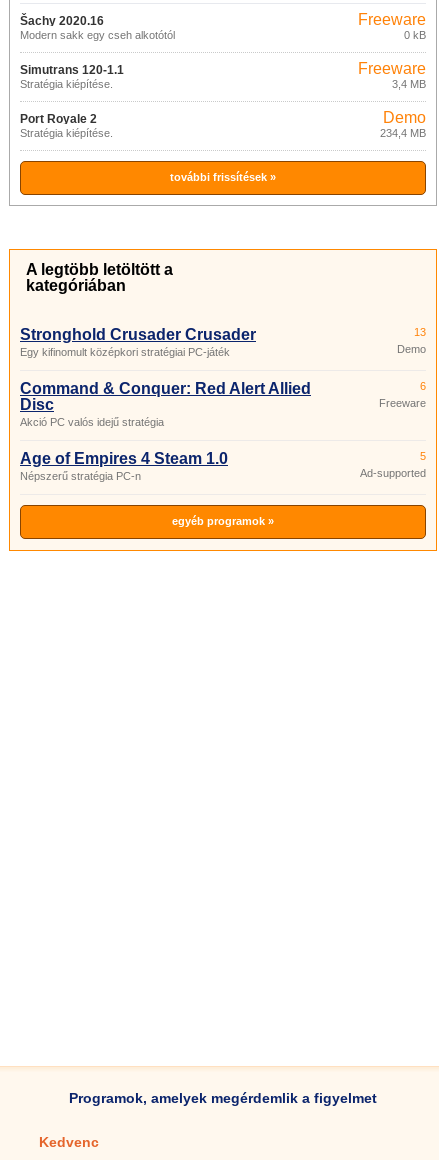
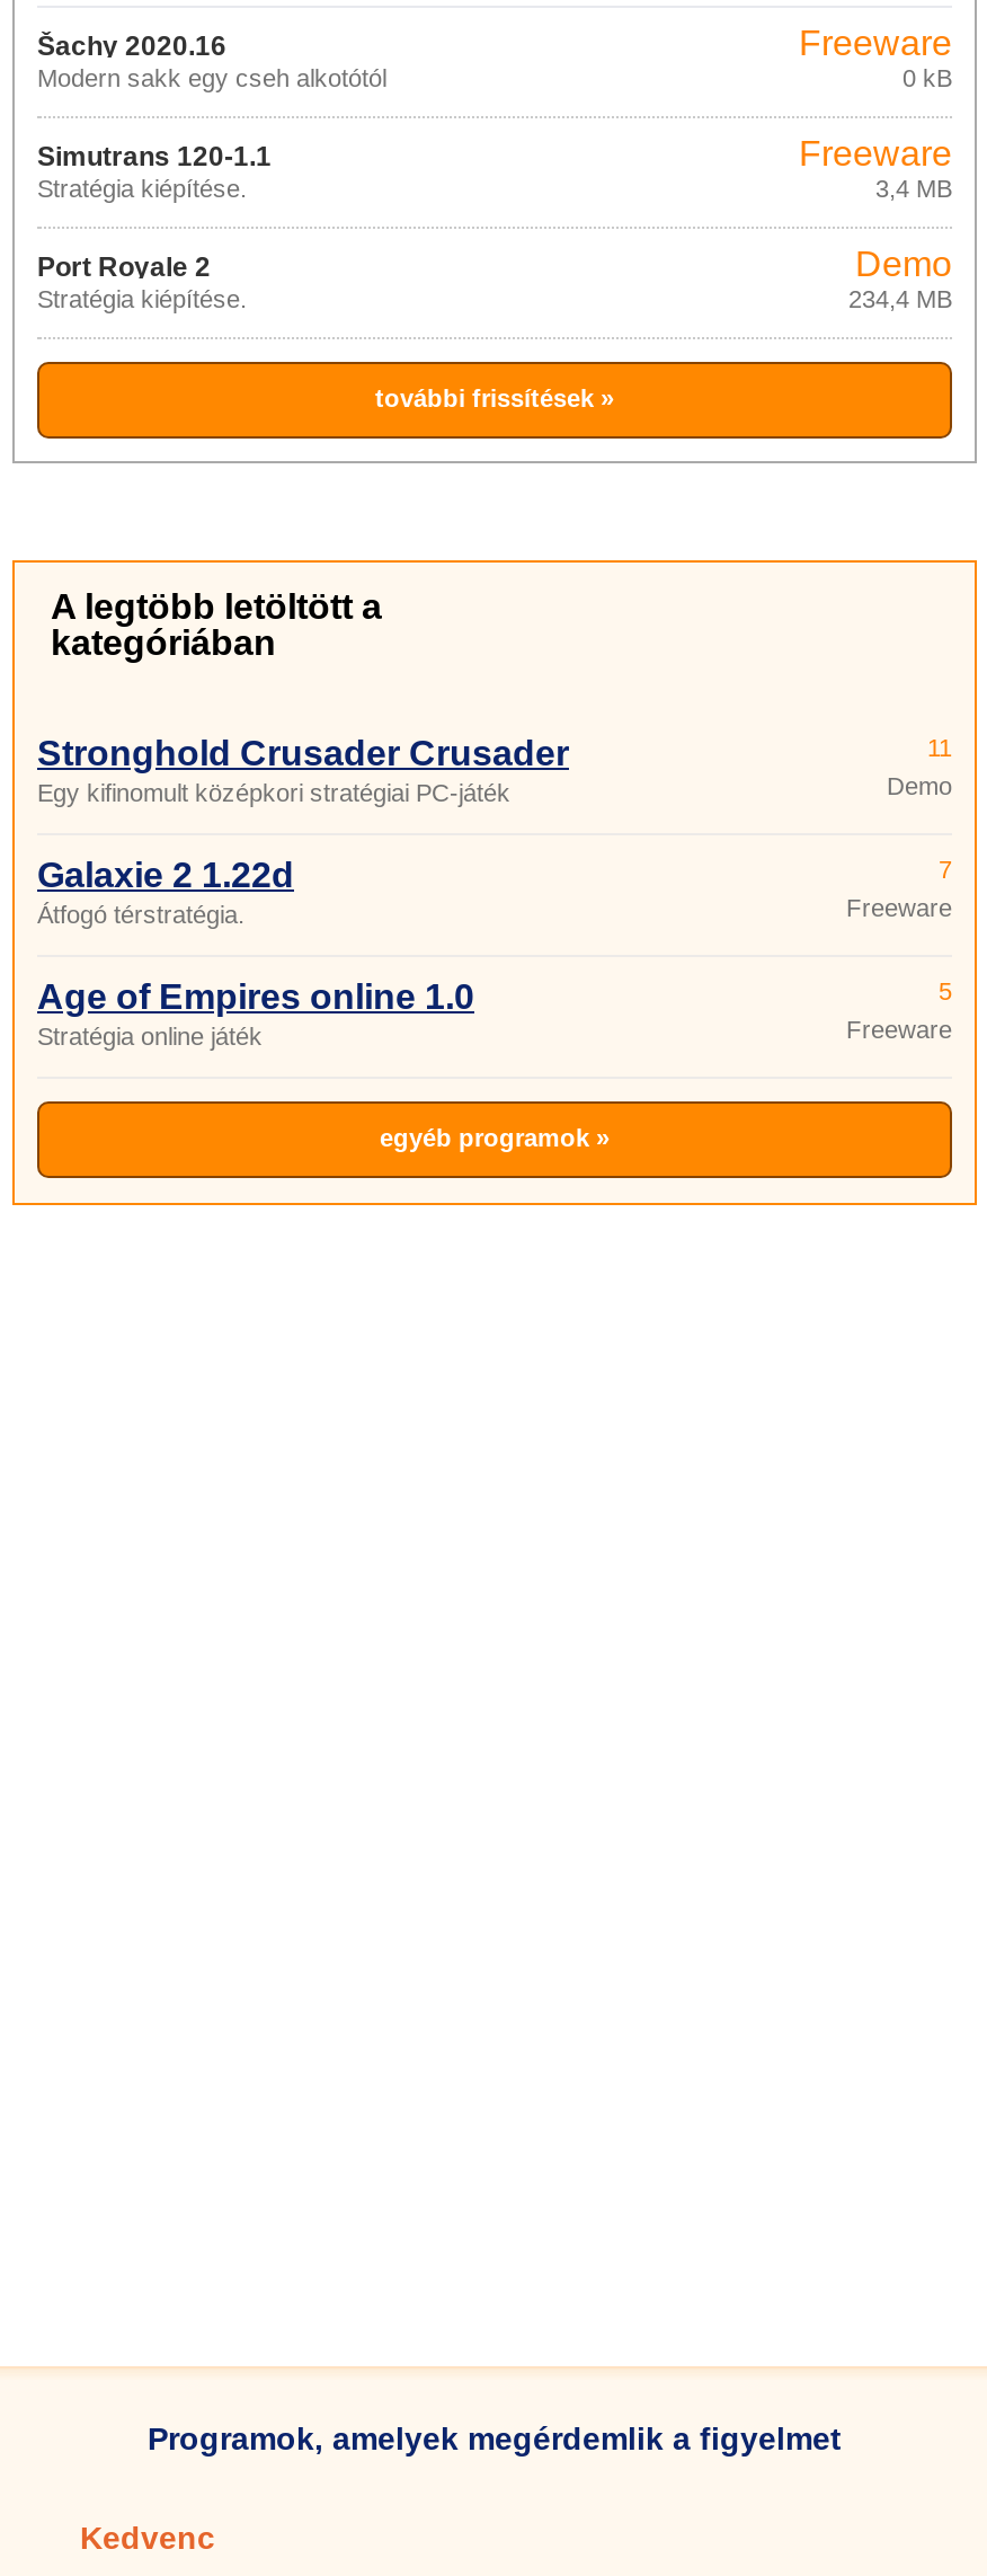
[414,326,426,338] 13 -> [927,734,952,761] 11
[20,380,311,428] Command & Conquer: Red Alert Allied | Disc | Akció PC valós idejű stratégia -> [37,856,294,928] Galaxie 2 1.22d | Átfogó térstratégia.
[420,380,426,392] 6 -> [939,856,952,883] 7
[20,450,228,482] Age of Empires 4 Steam 1.0 | Népszerű stratégia PC-n -> [37,977,474,1050] Age of Empires online 1.0 | Stratégia online játék
[360,467,426,479] Ad-supported -> [846,1016,952,1043] Freeware

